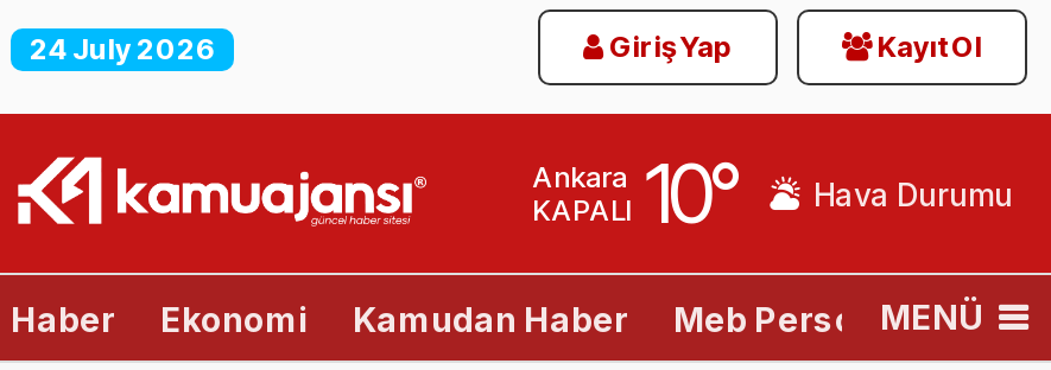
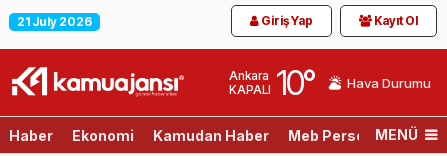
[30,31,215,66] 24 July 2026 -> [17,14,92,29] 21 July 2026

